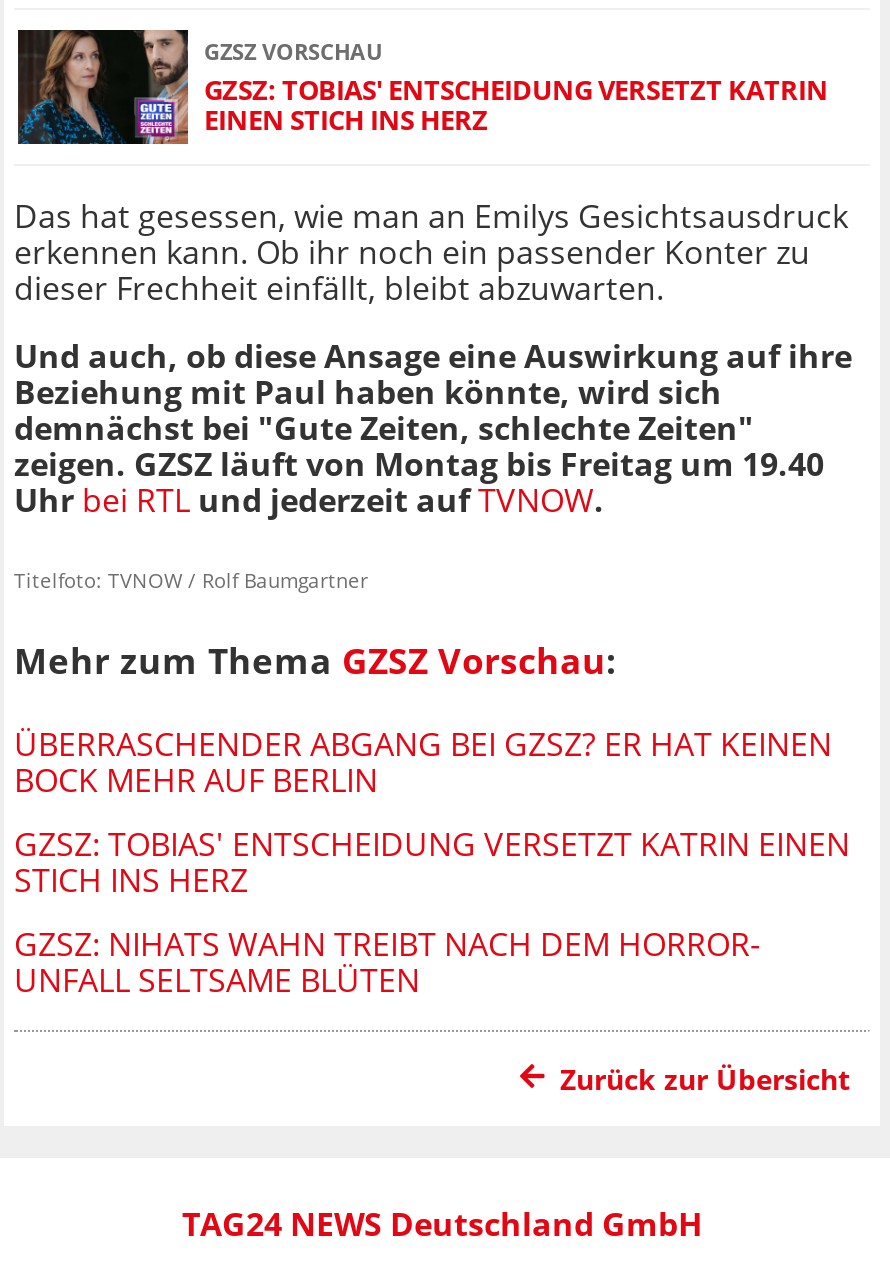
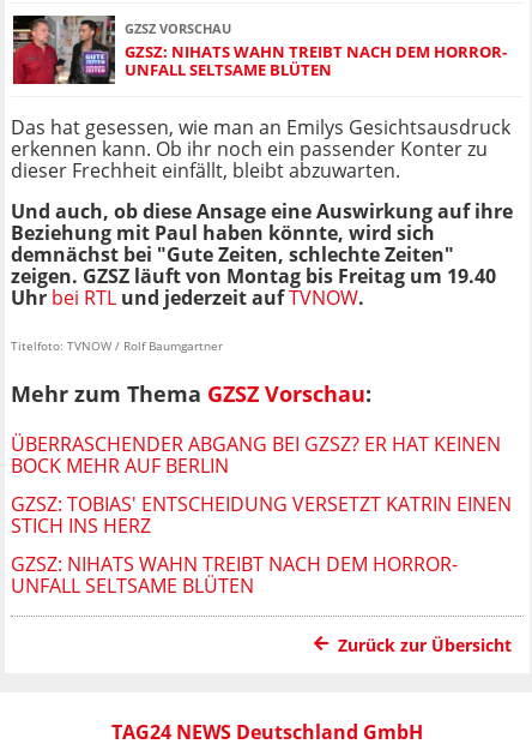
[16,28,828,146] [image] | GZSZ: TOBIAS' ENTSCHEIDUNG VERSETZT KATRIN | EINEN STICH INS HERZ -> [12,14,507,85] [image] | GZSZ: NIHATS WAHN TREIBT NACH DEM HORROR- | UNFALL SELTSAME BLÜTEN

